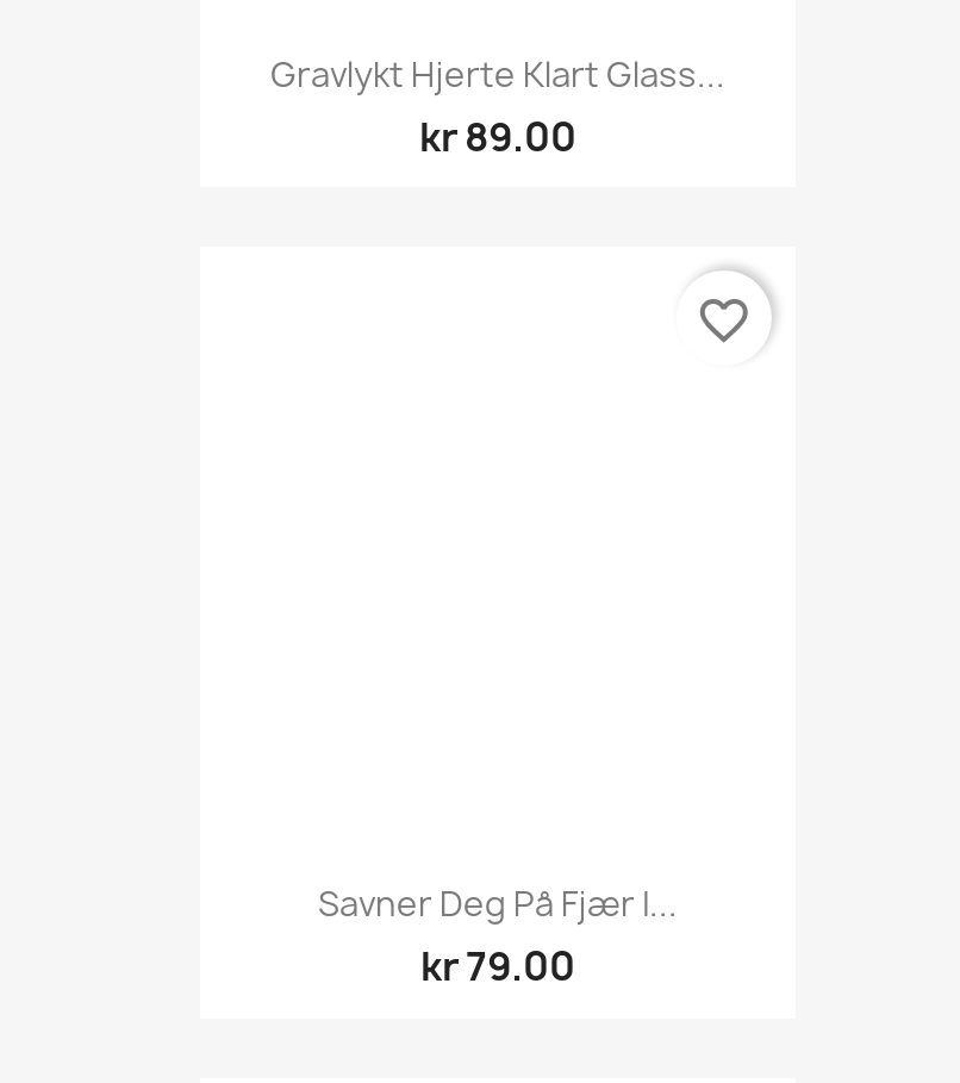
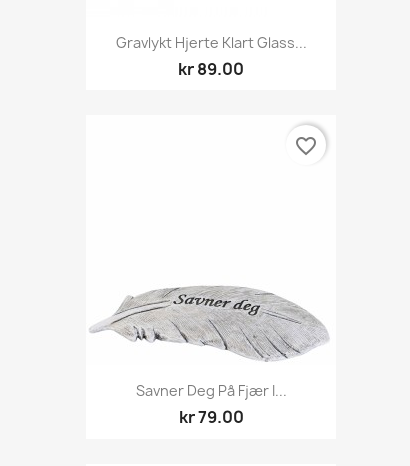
none -> [88,285,330,363] [image]

